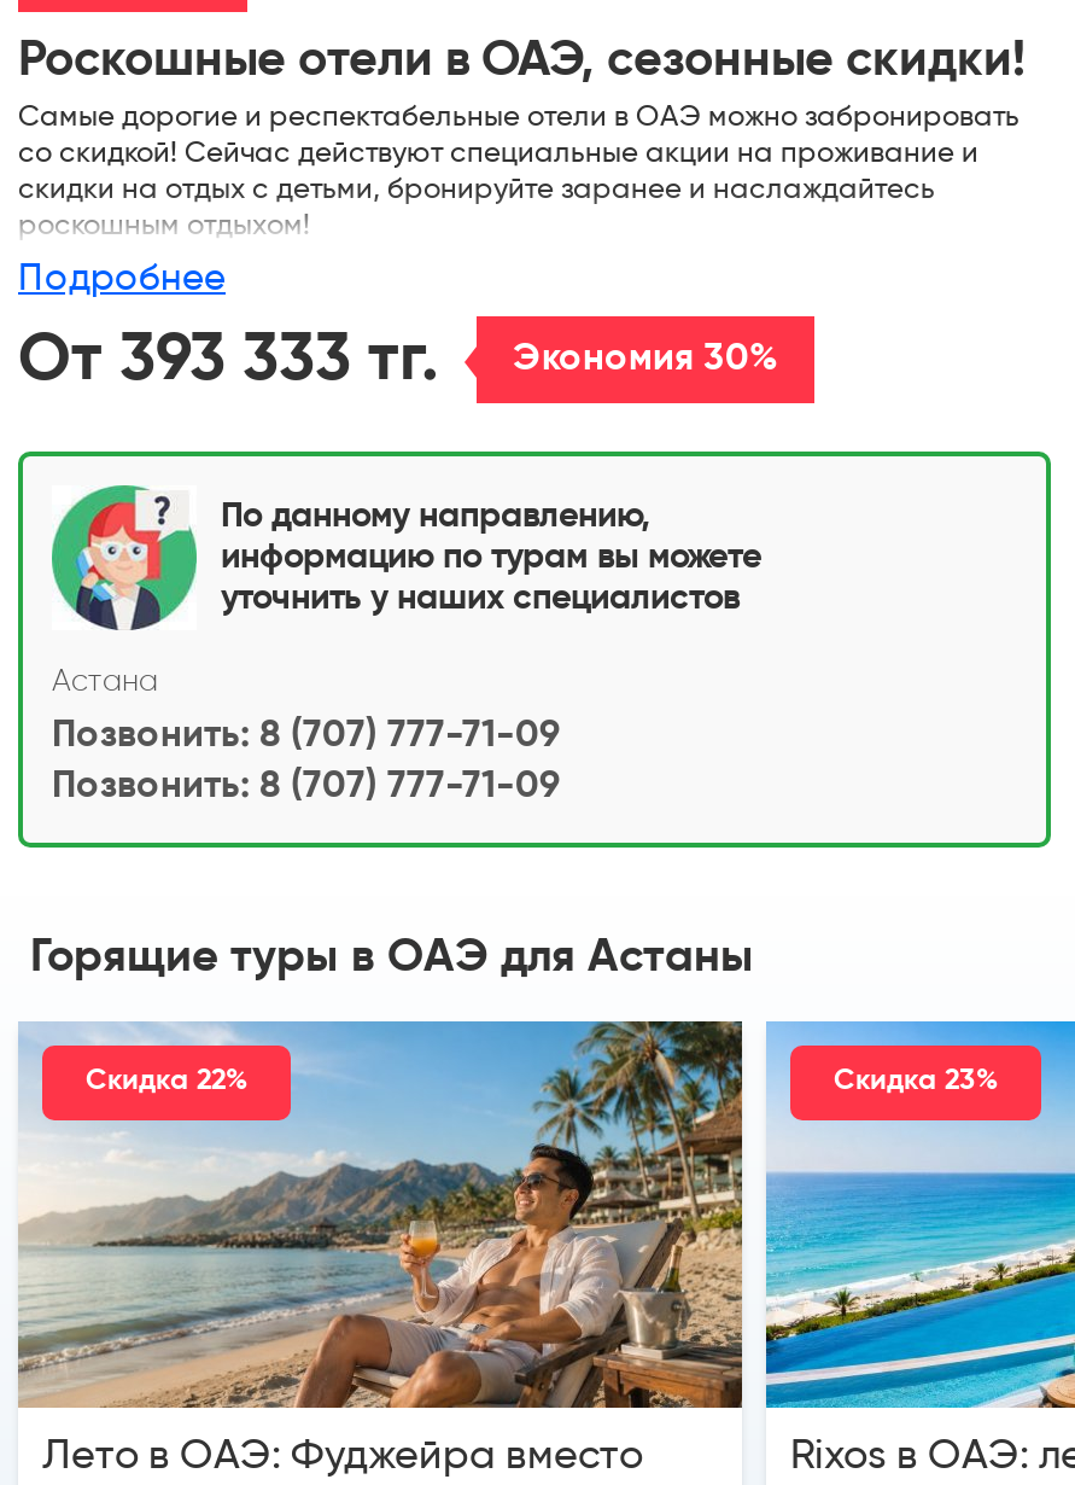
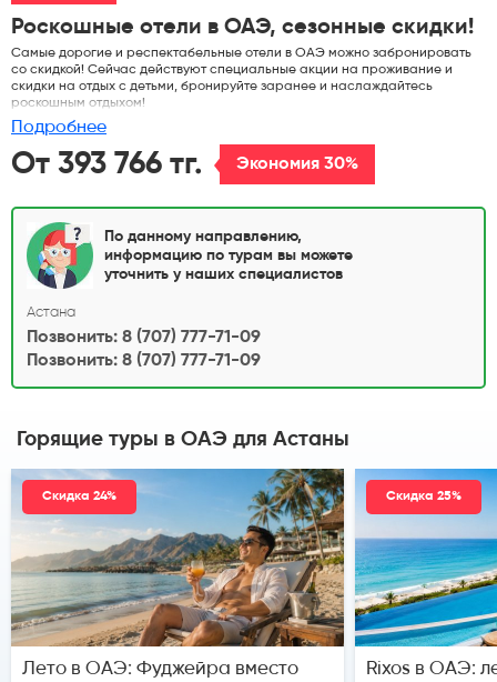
[18,327,778,392] От 393 333 тг. Экономия 30% -> [11,149,358,179] От 393 766 тг. Экономия 30%
[86,1067,247,1096] Скидка 22% -> [42,490,116,503] Скидка 24%
[834,1067,998,1096] Скидка 23% -> [386,490,461,503] Скидка 25%

